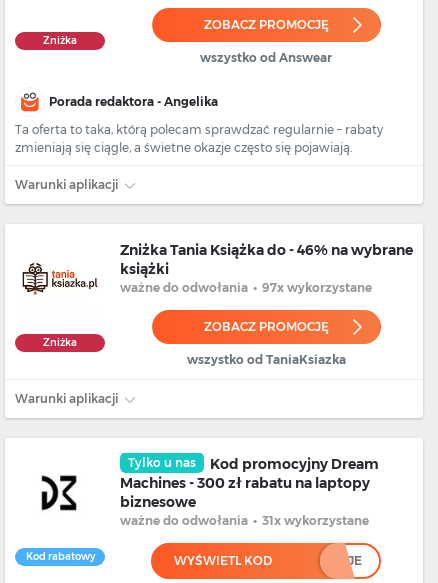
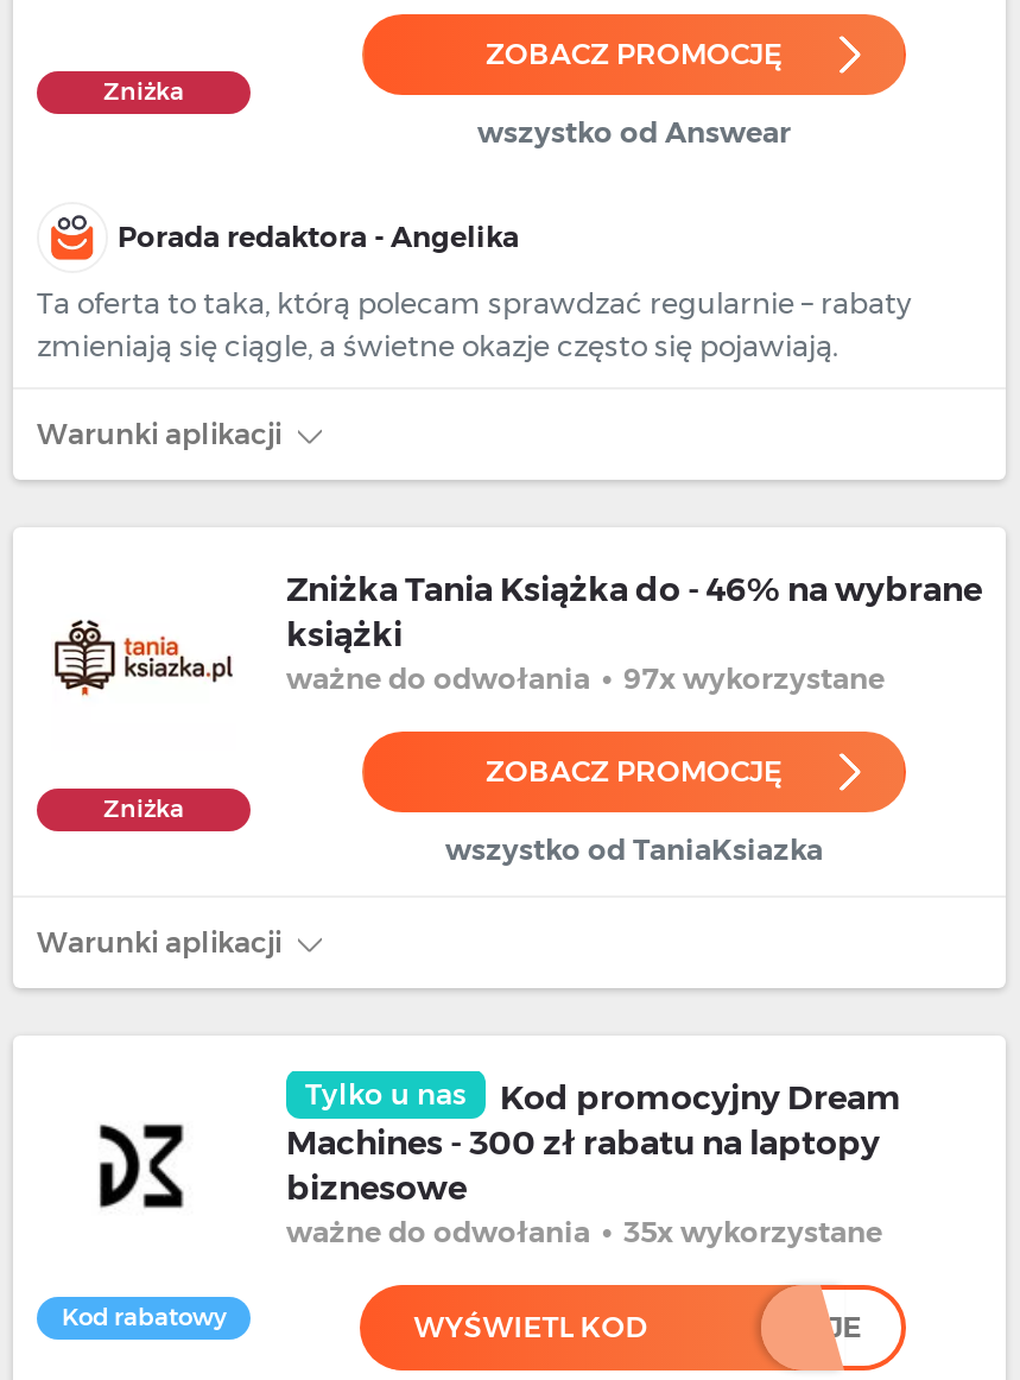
[120,513,369,528] ważne do odwołania • 31x wykorzystane -> [286,1214,882,1249] ważne do odwołania • 35x wykorzystane

